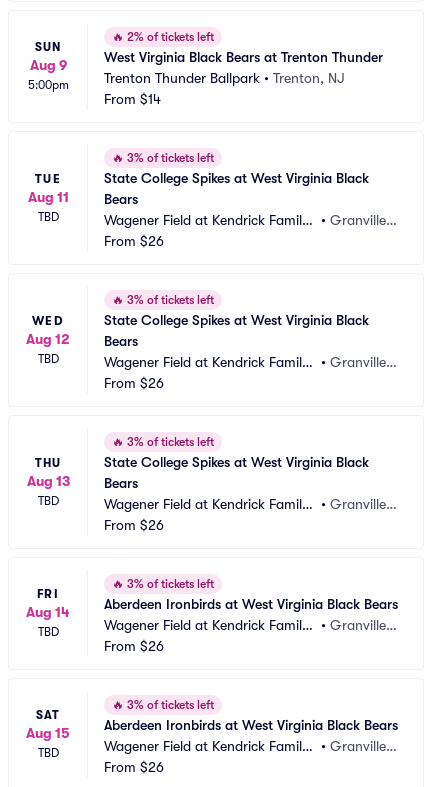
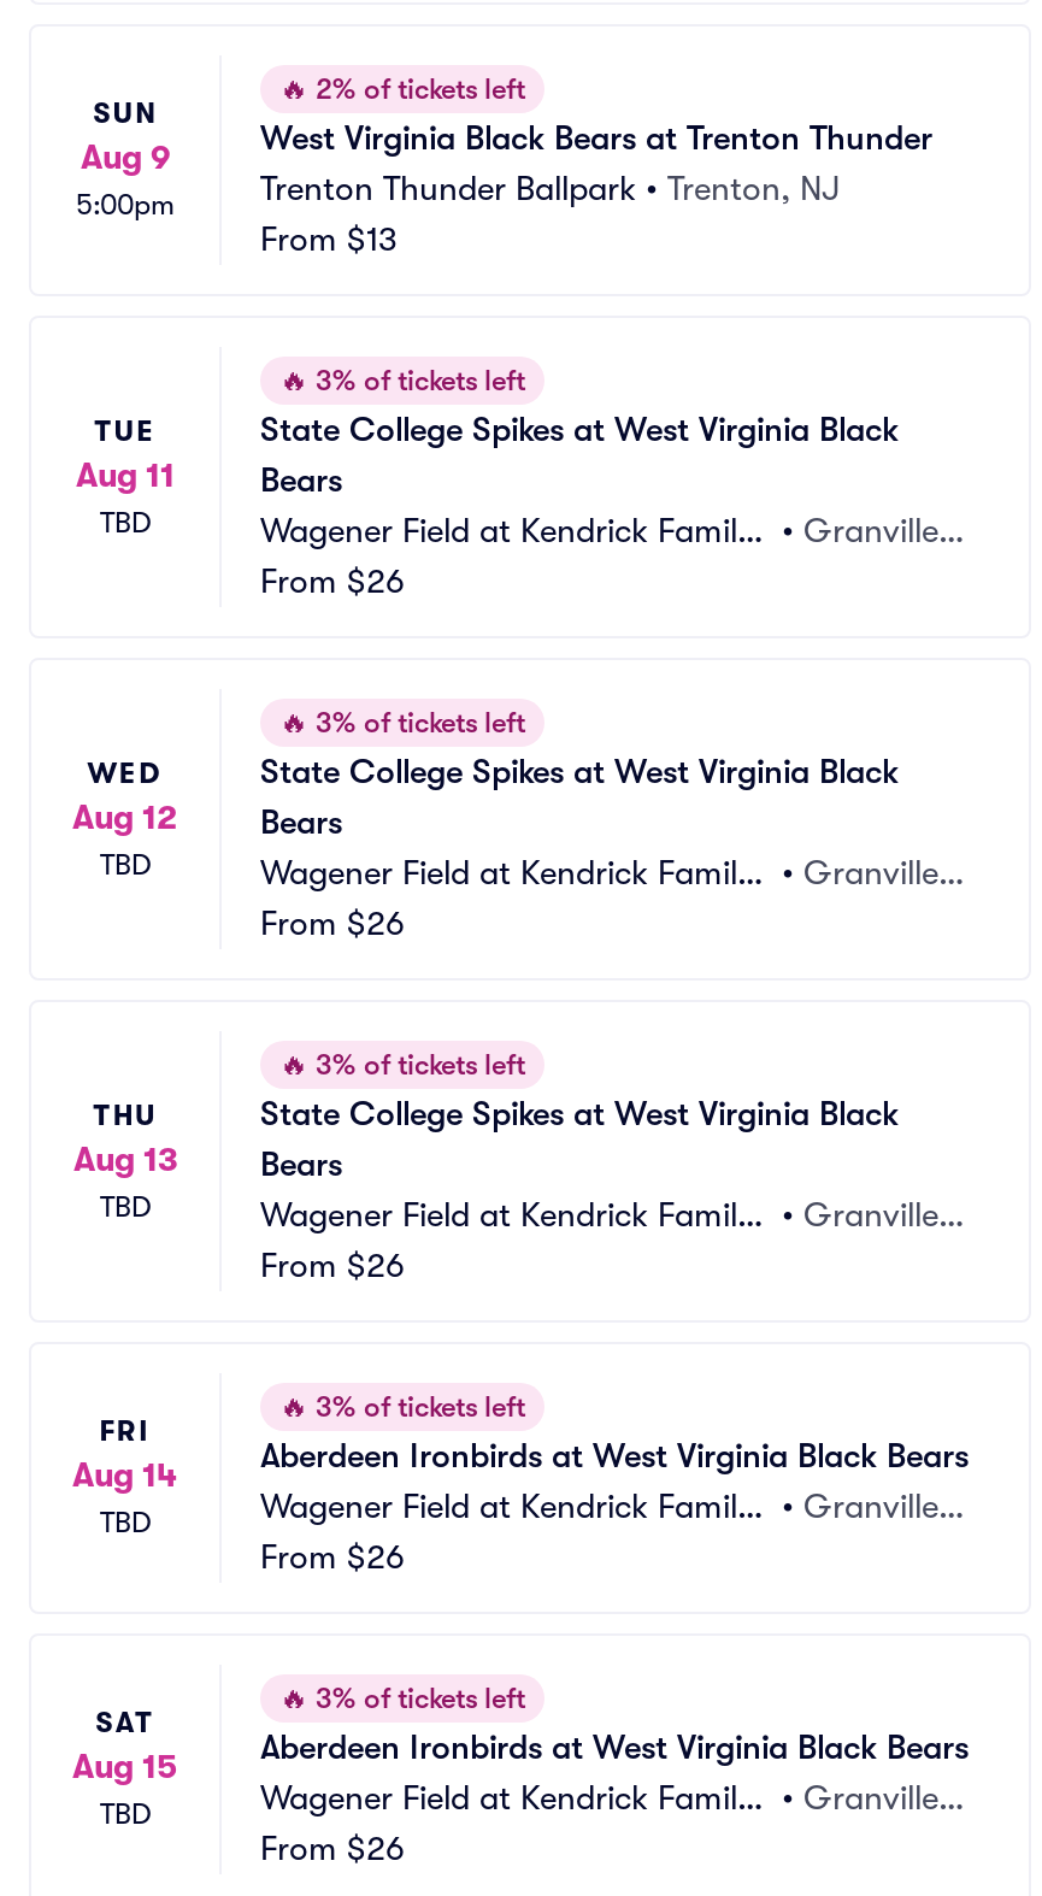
[104,91,161,107] From $14 -> [260,219,398,258] From $13

